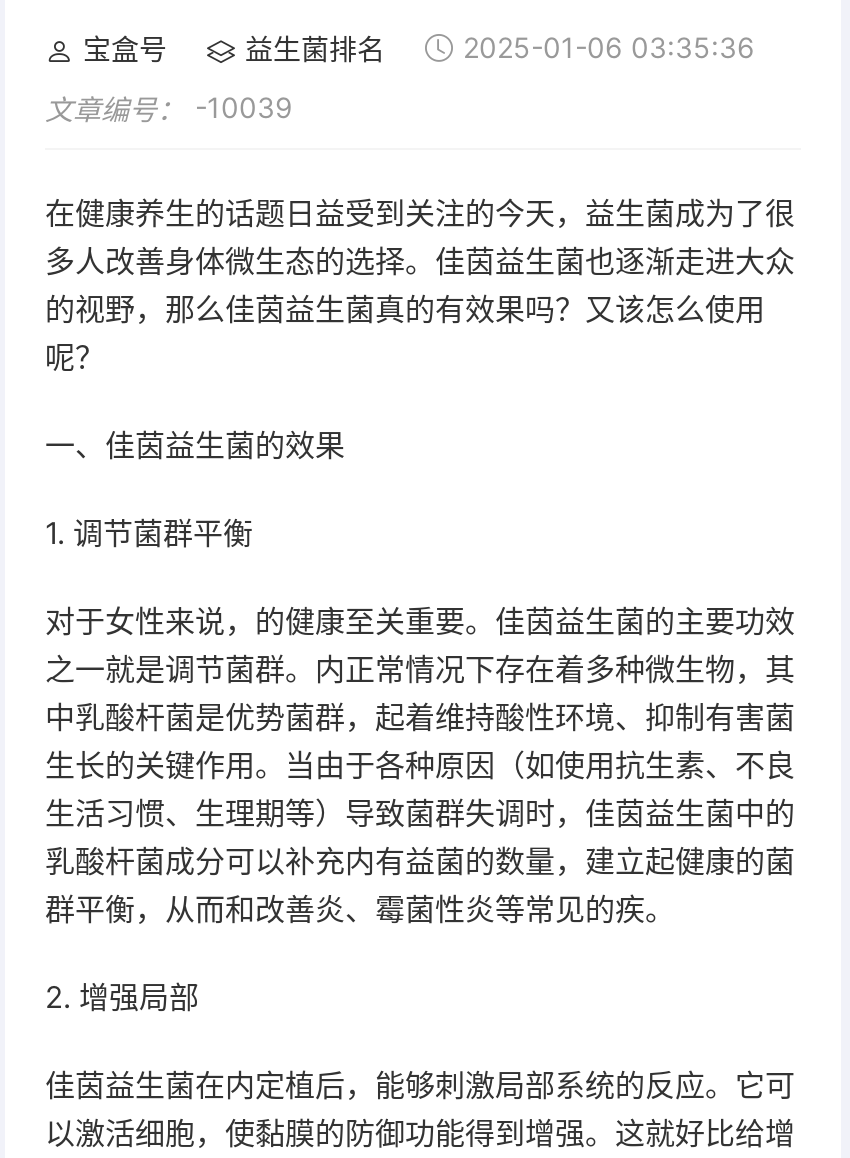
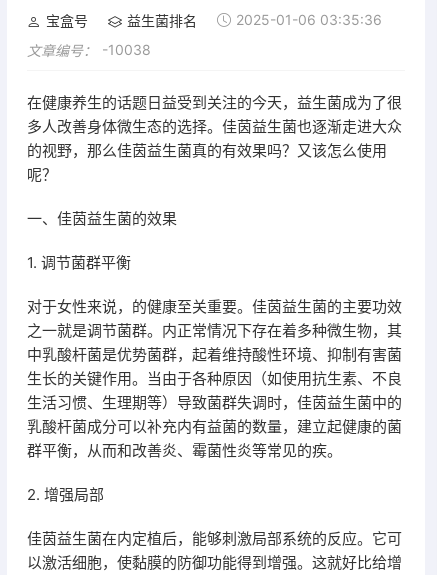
[45,91,293,126] 文章编号： -10039 -> [27,41,151,59] 文章编号： -10038

